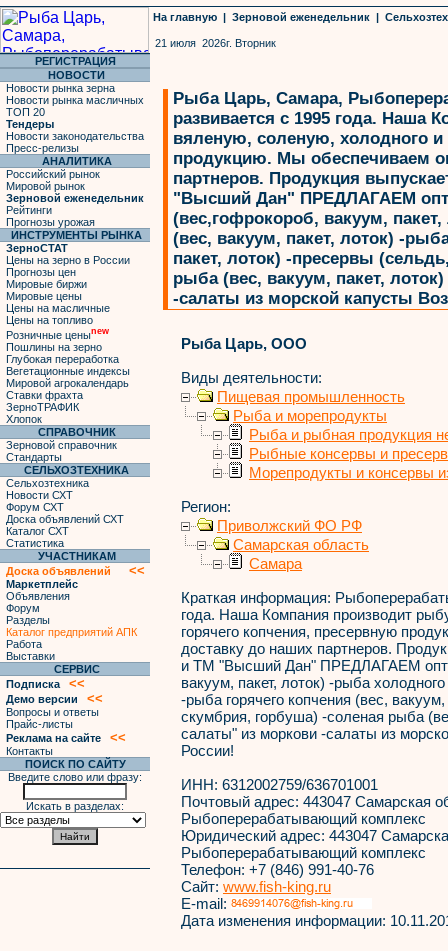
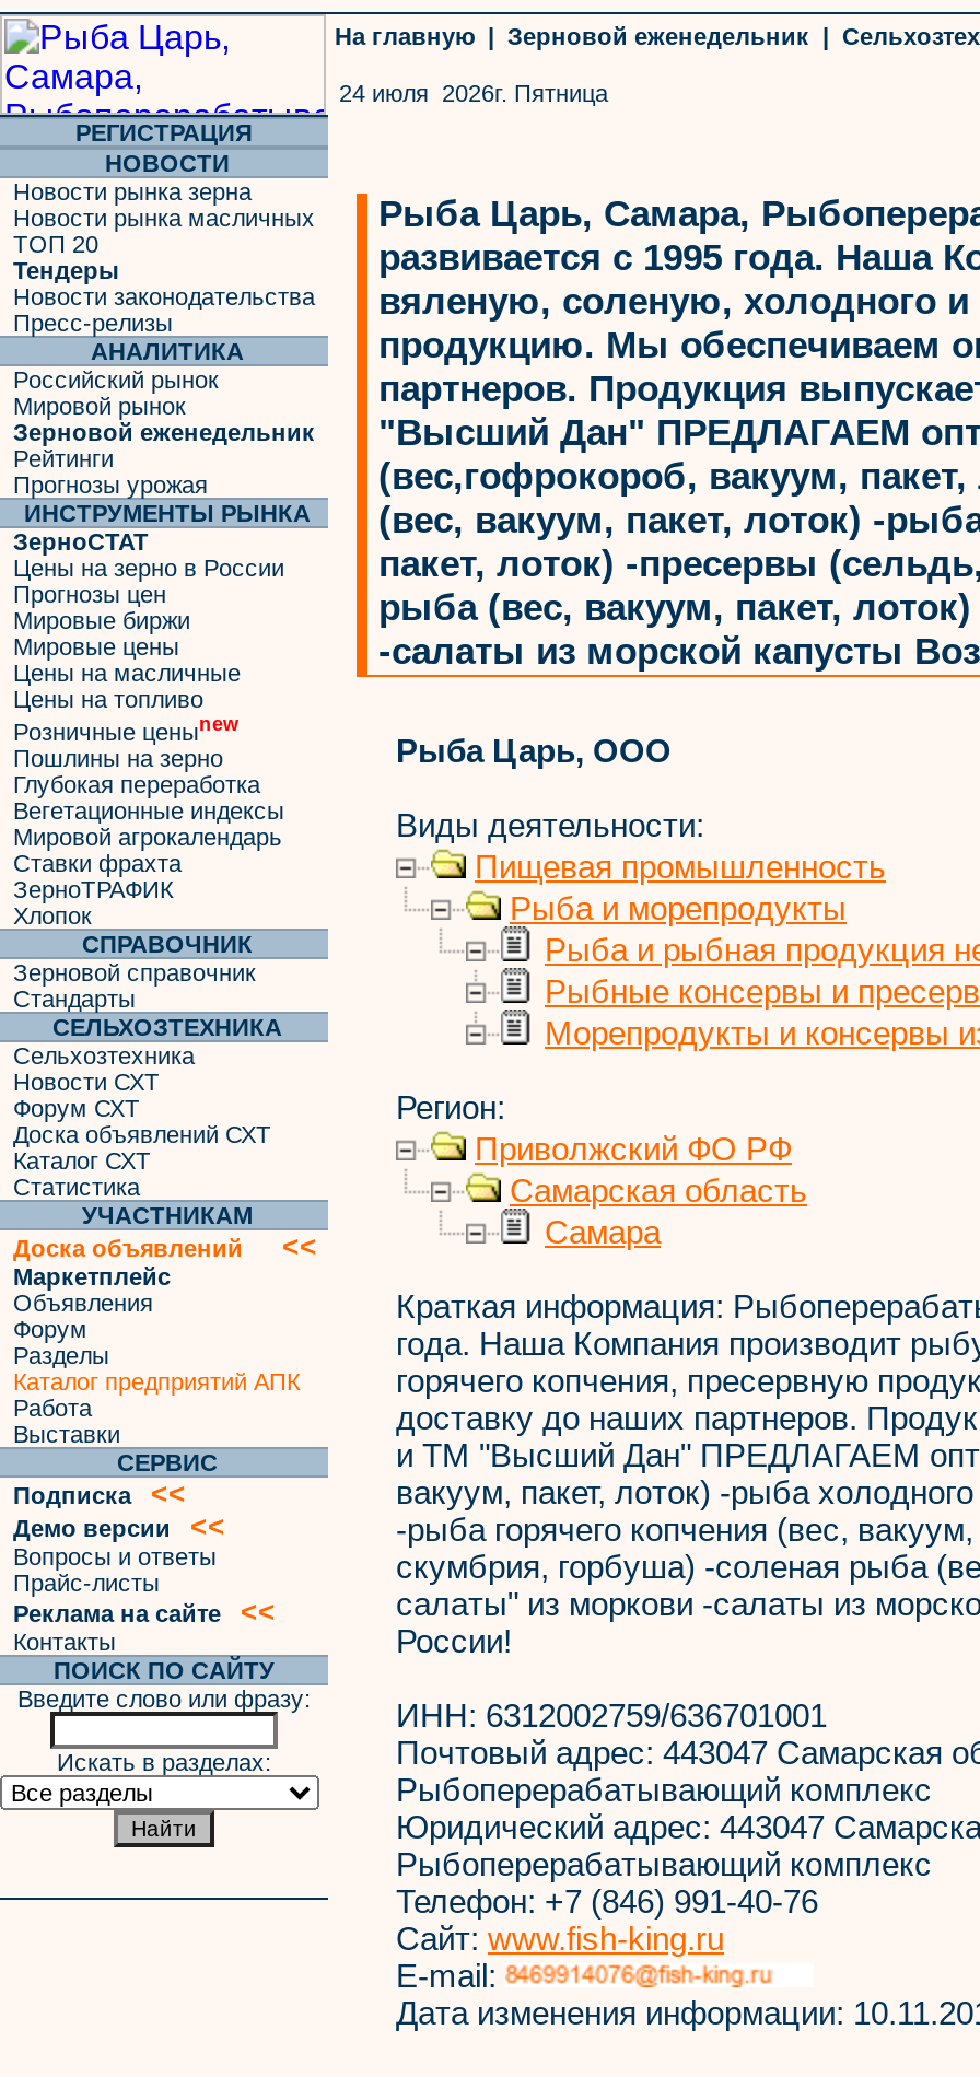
[149,37,276,49] 21 июля 2026г. Вторник -> [326,80,608,106] 24 июля 2026г. Пятница

